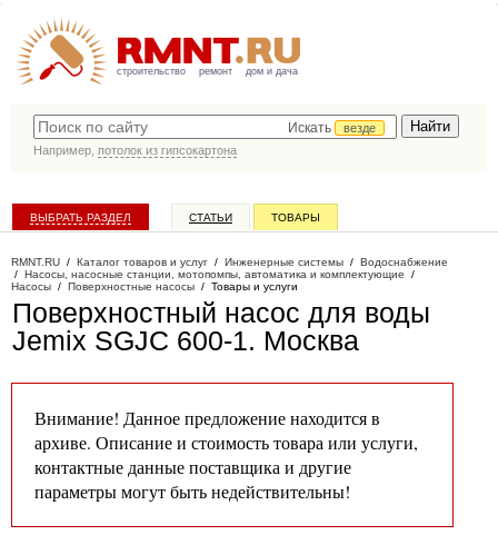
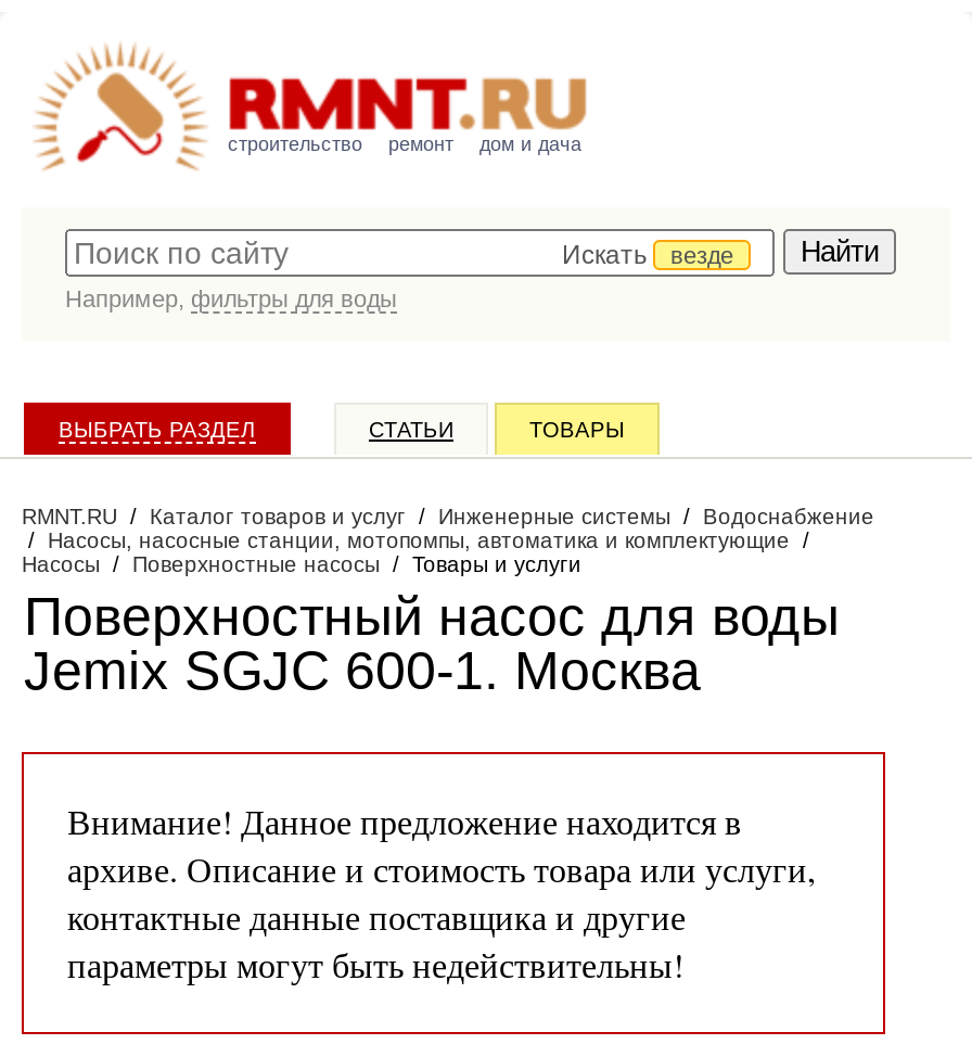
[33,143,237,157] Например, потолок из гипсокартона -> [65,285,397,311] Например, фильтры для воды

